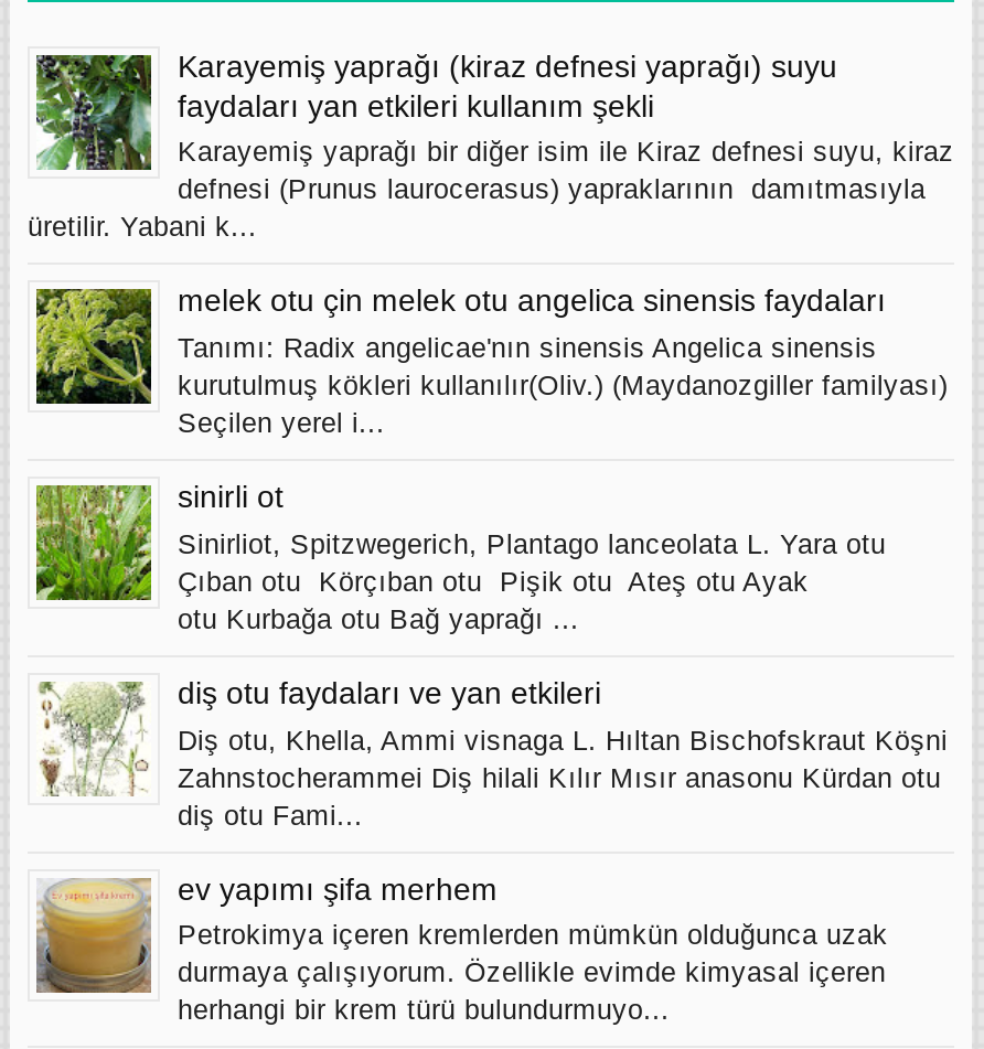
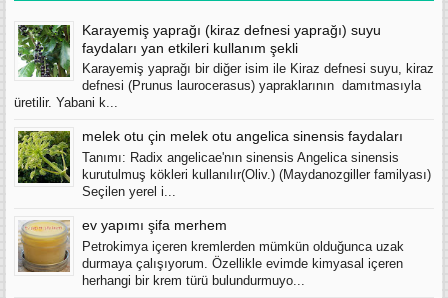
[34,479,948,831] [image] | sinirli ot | Sinirliot, Spitzwegerich, Plantago lanceolata L. Yara otu | Çıban otu Körçıban otu Pişik otu Ateş otu Ayak | otu Kurbağa otu Bağ yaprağı ... | diş otu faydaları ve yan etkileri | Diş otu, Khella, Ammi visnaga L. Hıltan Bischofskraut Köşni | Zahnstocherammei Diş hilali Kılır Mısır anasonu Kürdan otu | diş otu Fami... -> none
[39,682,147,799] [image] -> none

